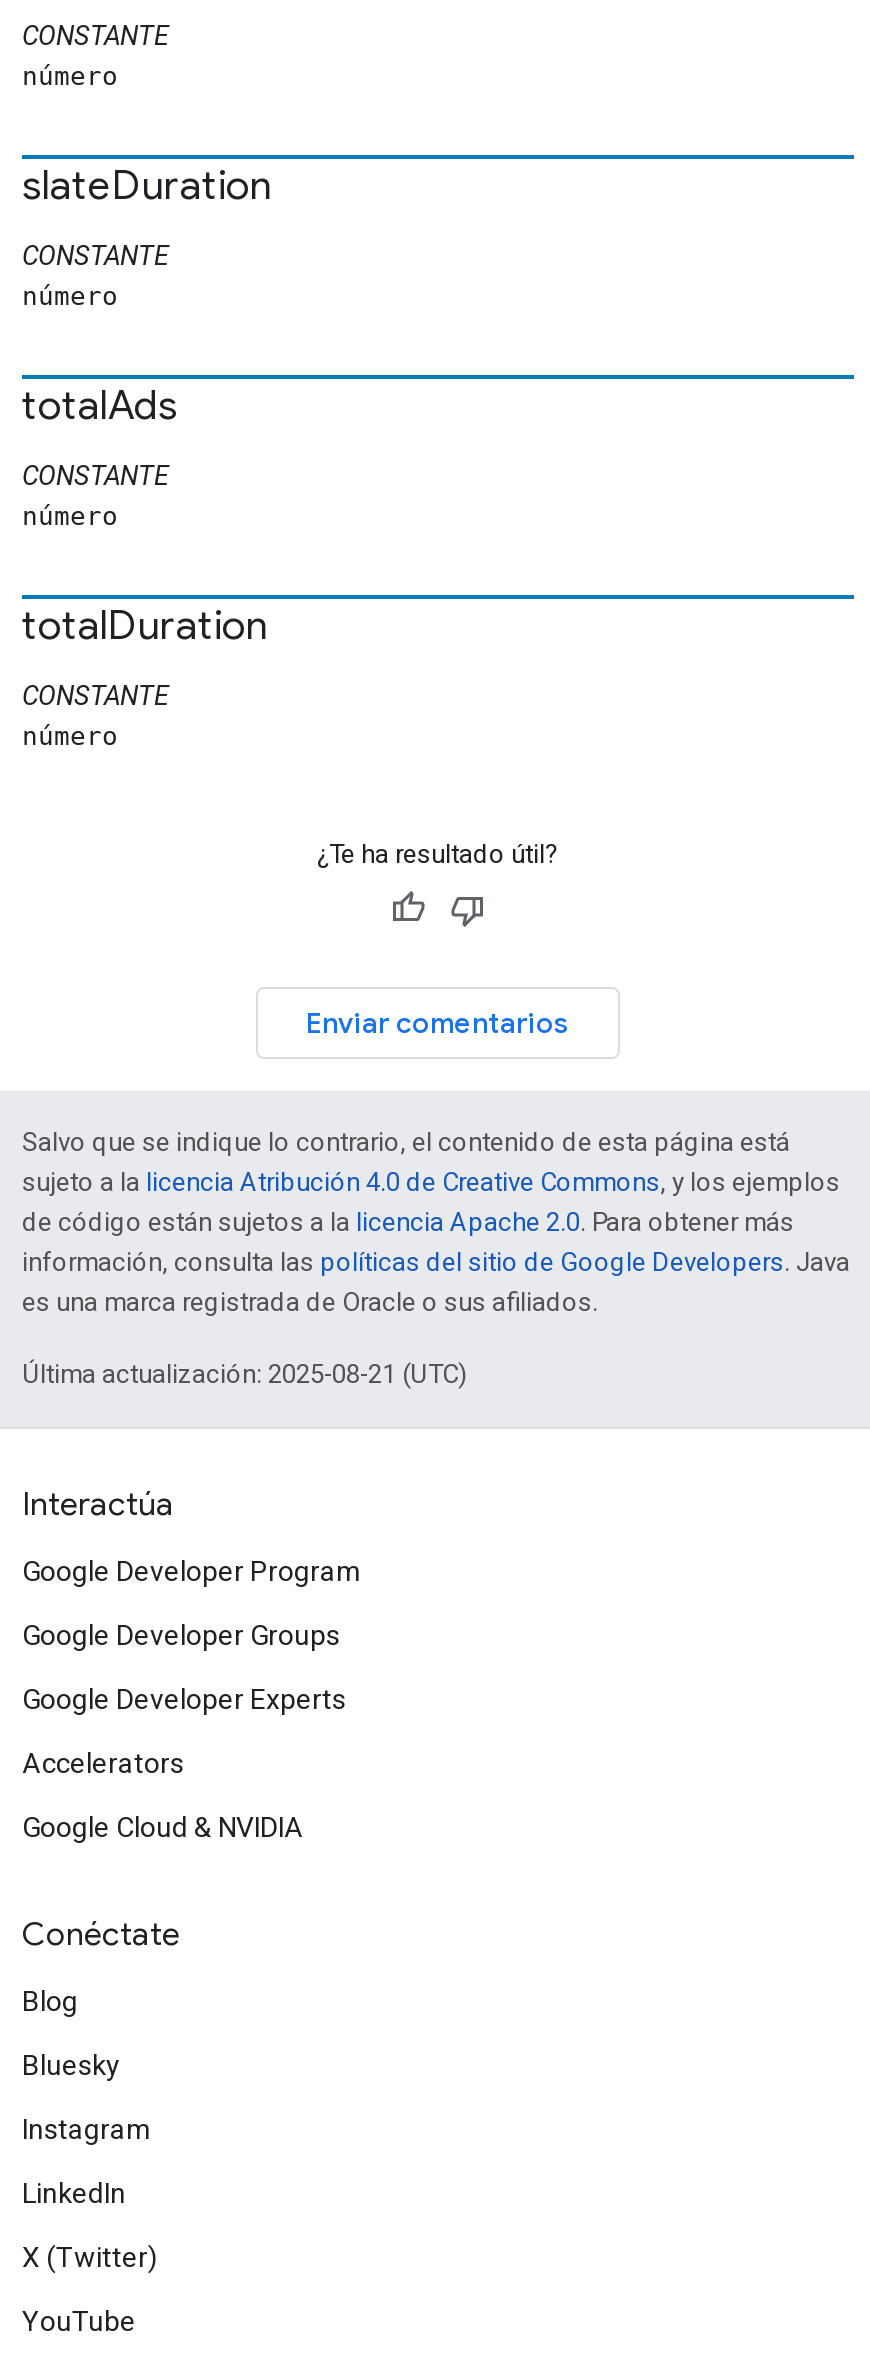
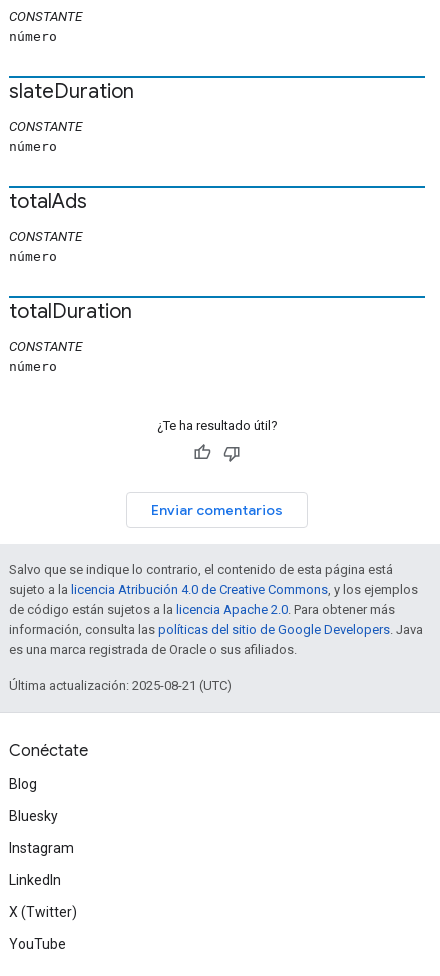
[22,1485,362,1843] Interactúa | Google Developer Program | Google Developer Groups | Google Developer Experts | Accelerators | Google Cloud & NVIDIA -> none

